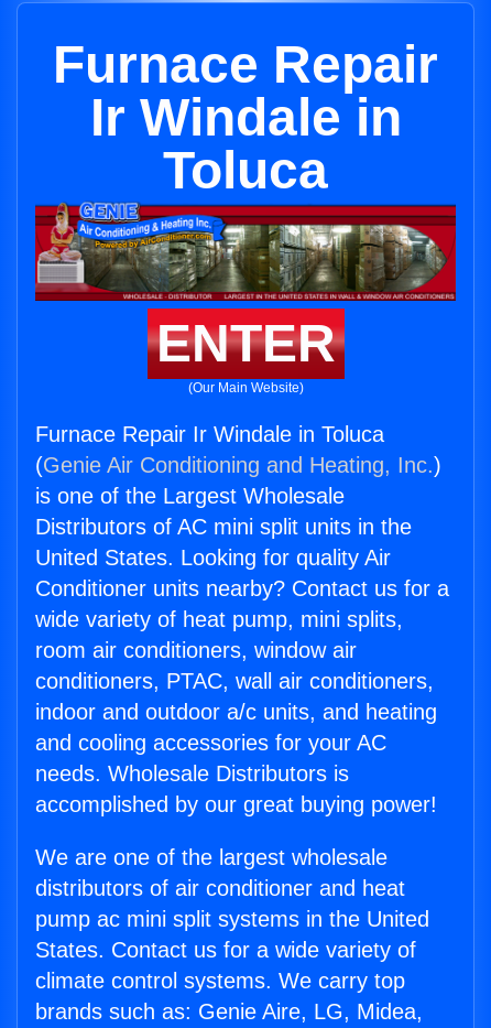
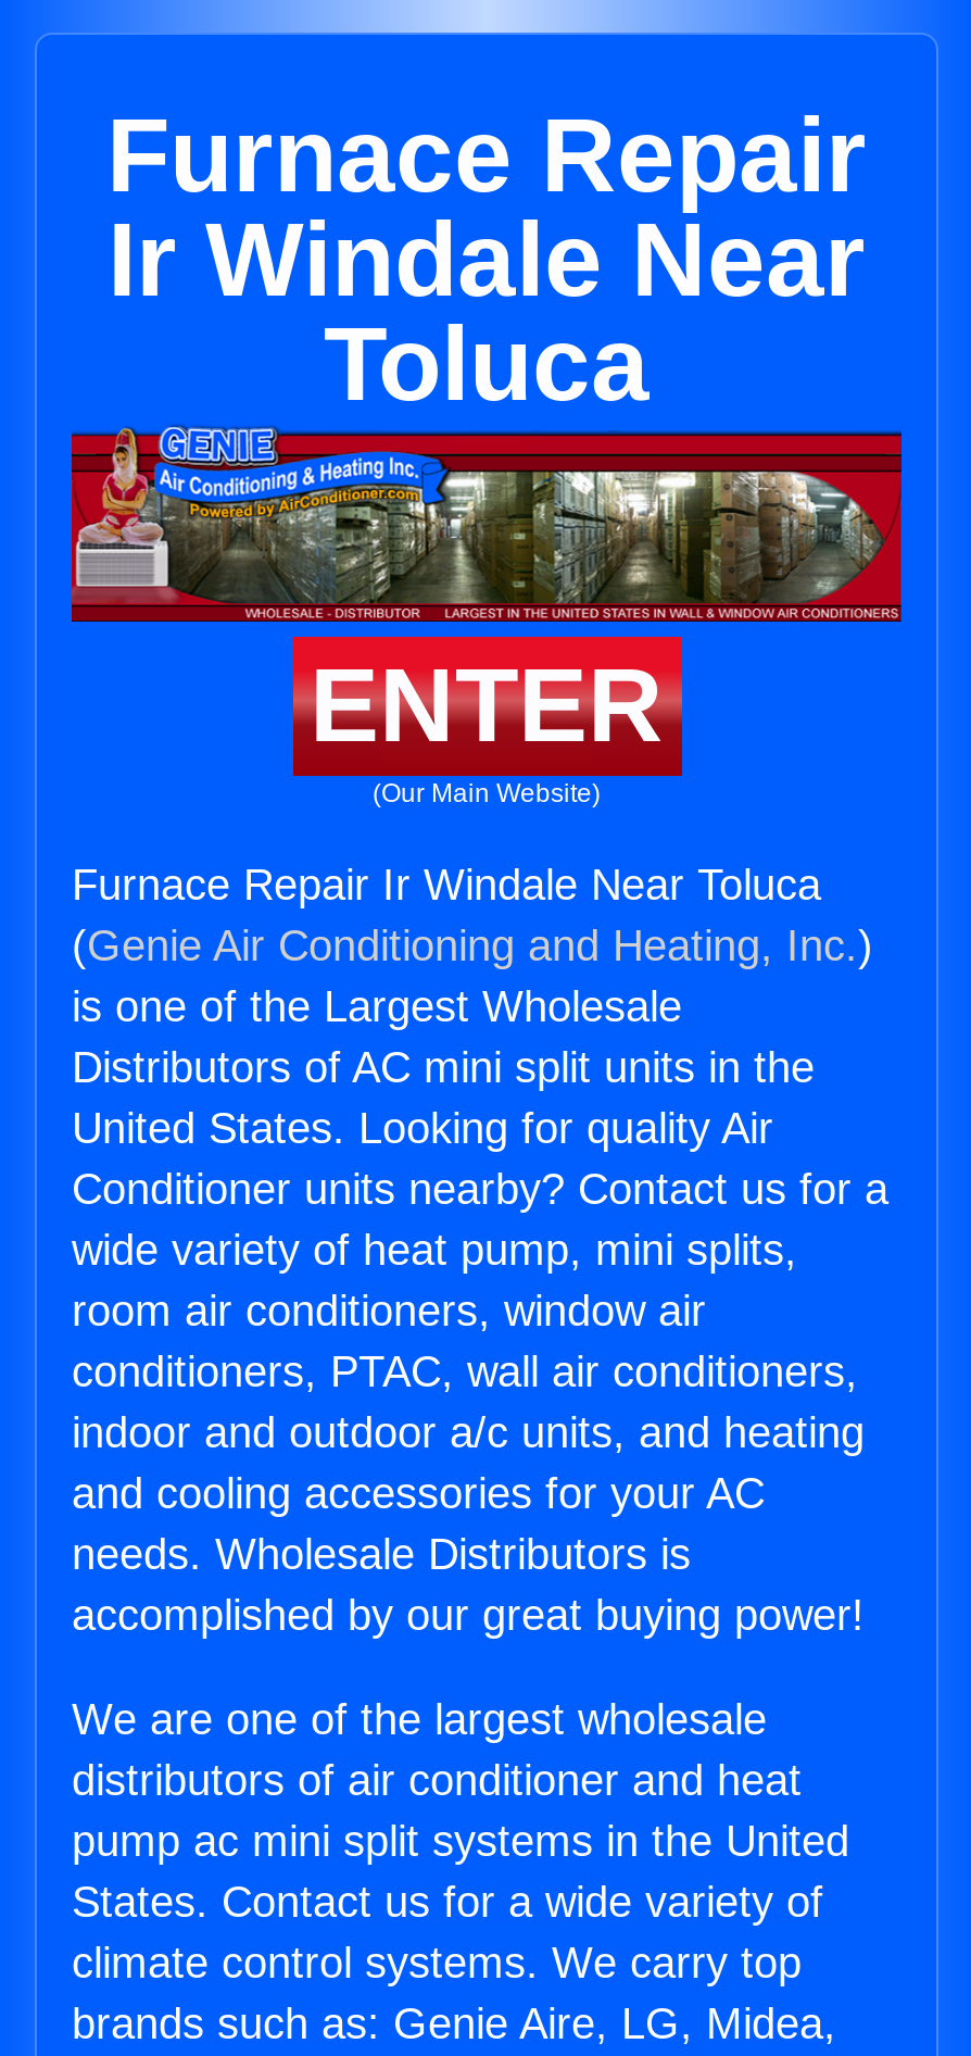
[90,88,401,147] Ir Windale in -> [108,202,866,317] Ir Windale Near
[35,422,384,446] Furnace Repair Ir Windale in Toluca -> [72,861,821,909] Furnace Repair Ir Windale Near Toluca

